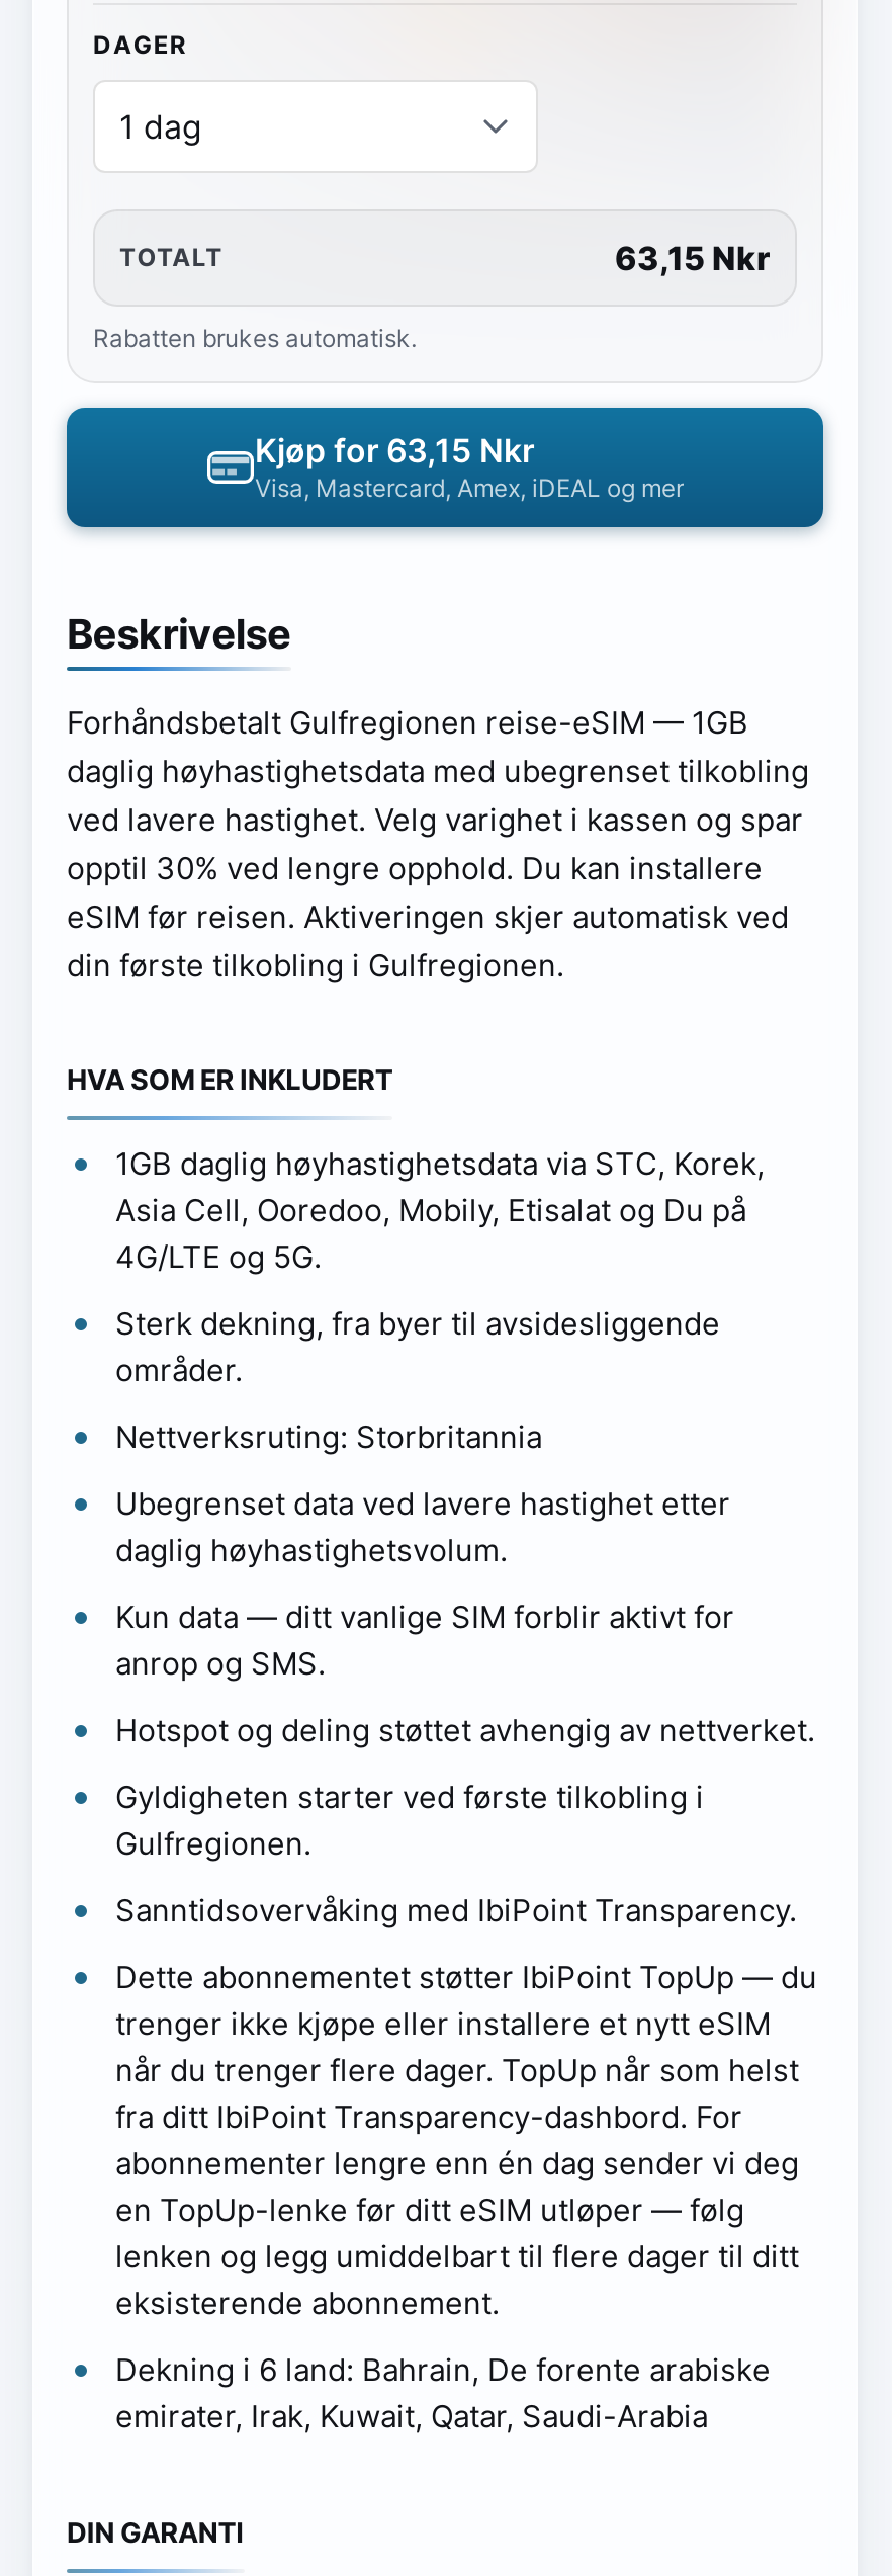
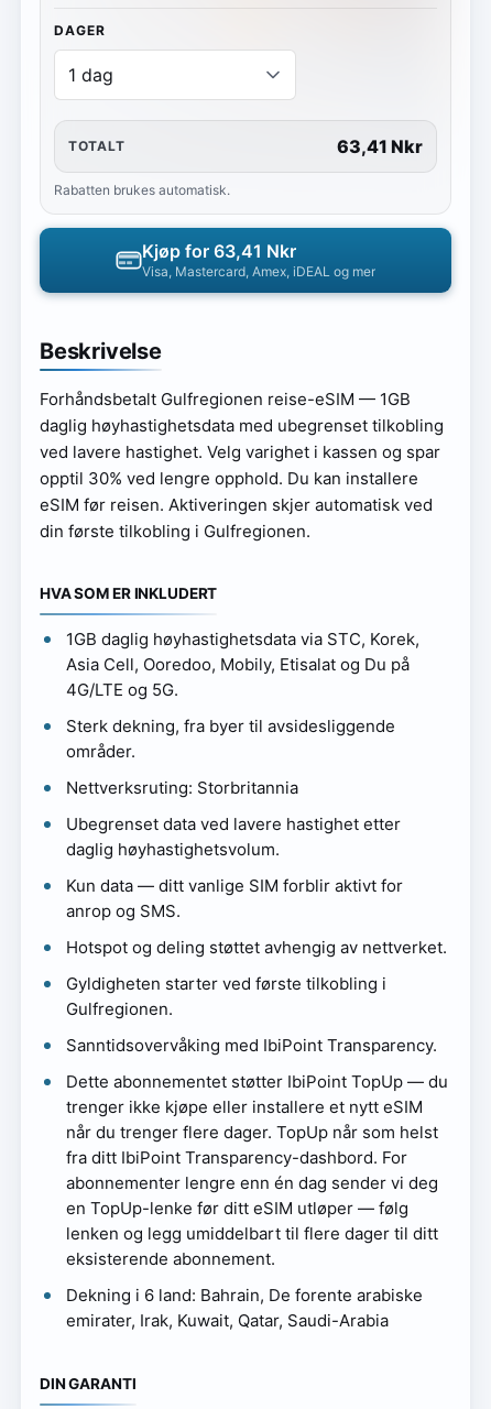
[615,237,771,278] 63,15 Nkr -> [337,135,423,157] 63,41 Nkr
[255,430,534,470] Kjøp for 63,15 Nkr -> [142,240,296,262] Kjøp for 63,41 Nkr

